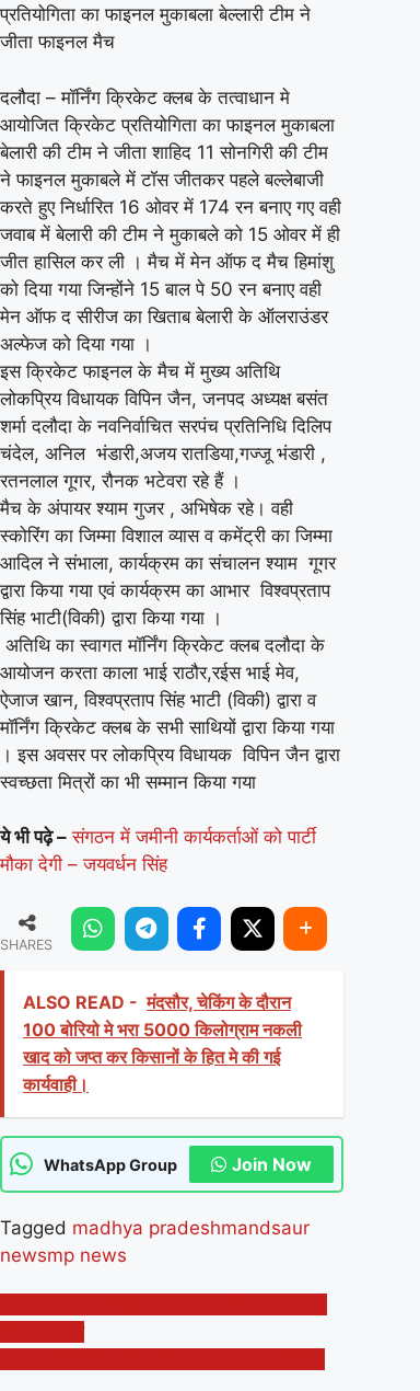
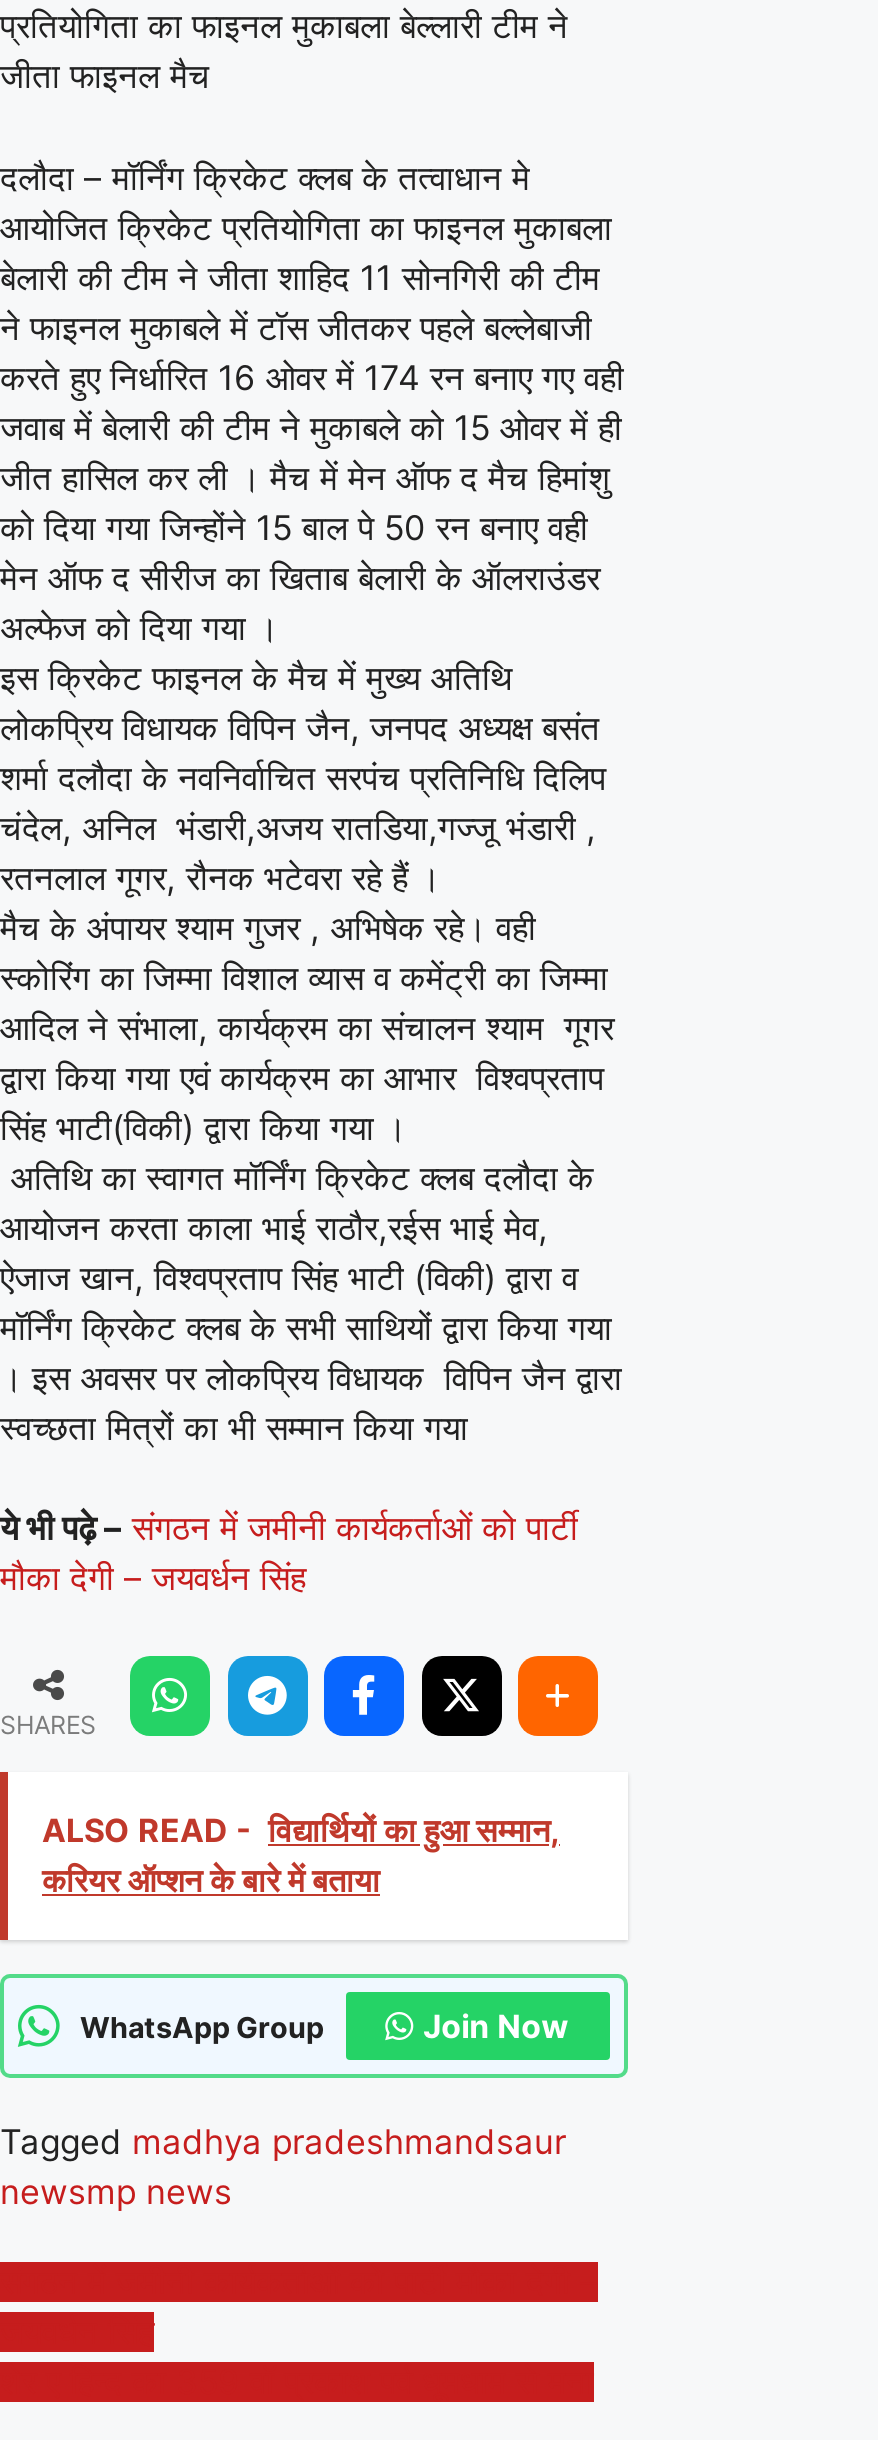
[23,991,302,1095] ALSO READ - मंदसौर, चेकिंग के दौरान | 100 बोरियो मे भरा 5000 किलोग्राम नकली | खाद को जप्त कर किसानों के हित मे की गई | कार्यवाही। -> [42,1810,560,1900] ALSO READ - विद्यार्थियों का हुआ सम्मान, | करियर ऑप्शन के बारे में बताया

